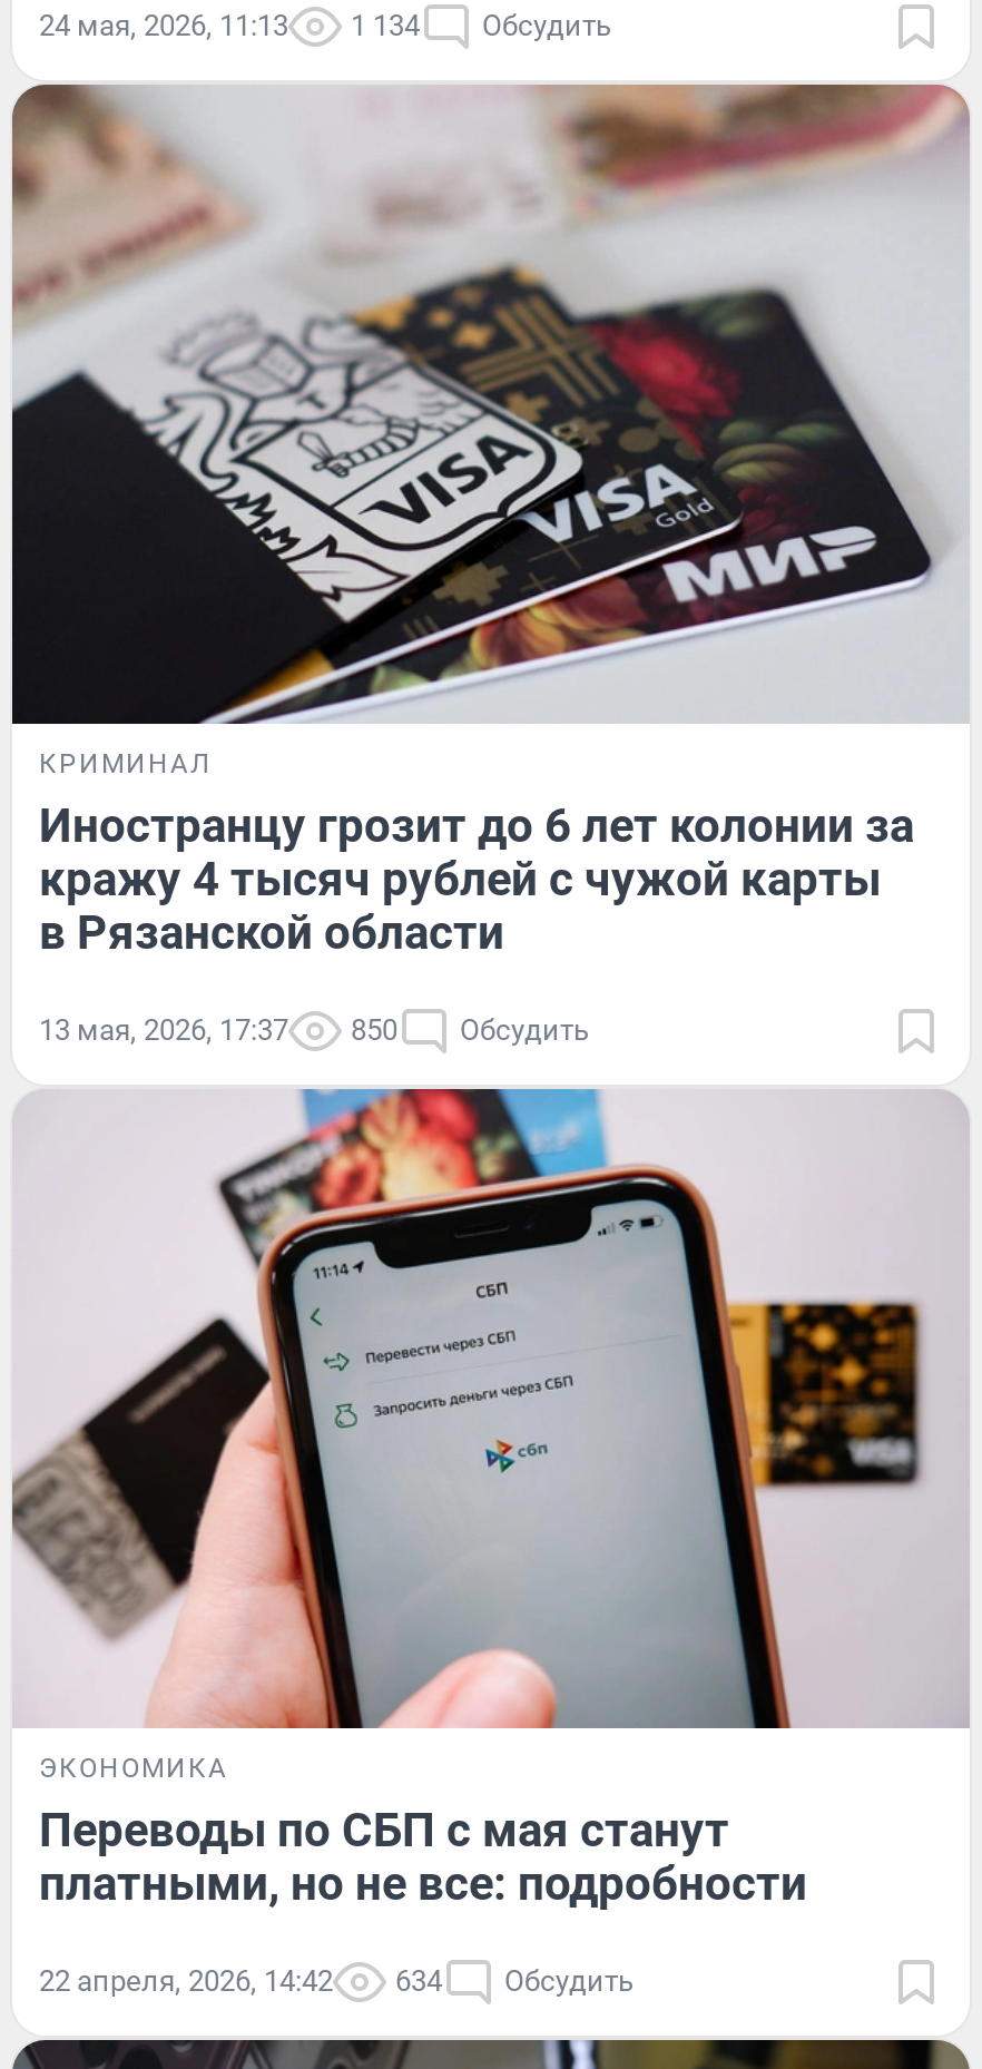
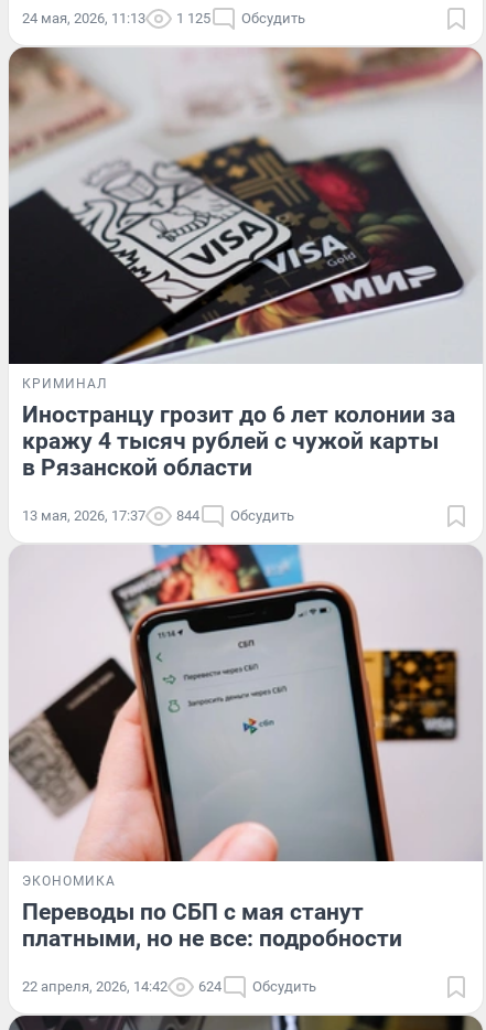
[39,10,611,43] 24 мая, 2026, 11:13 1 134 Обсудить -> [22,10,305,27] 24 мая, 2026, 11:13 1 125 Обсудить
[39,1013,589,1047] 13 мая, 2026, 17:37 850 Обсудить -> [22,507,294,524] 13 мая, 2026, 17:37 844 Обсудить
[39,1963,634,1997] 22 апреля, 2026, 14:42 634 Обсудить -> [22,978,316,994] 22 апреля, 2026, 14:42 624 Обсудить

